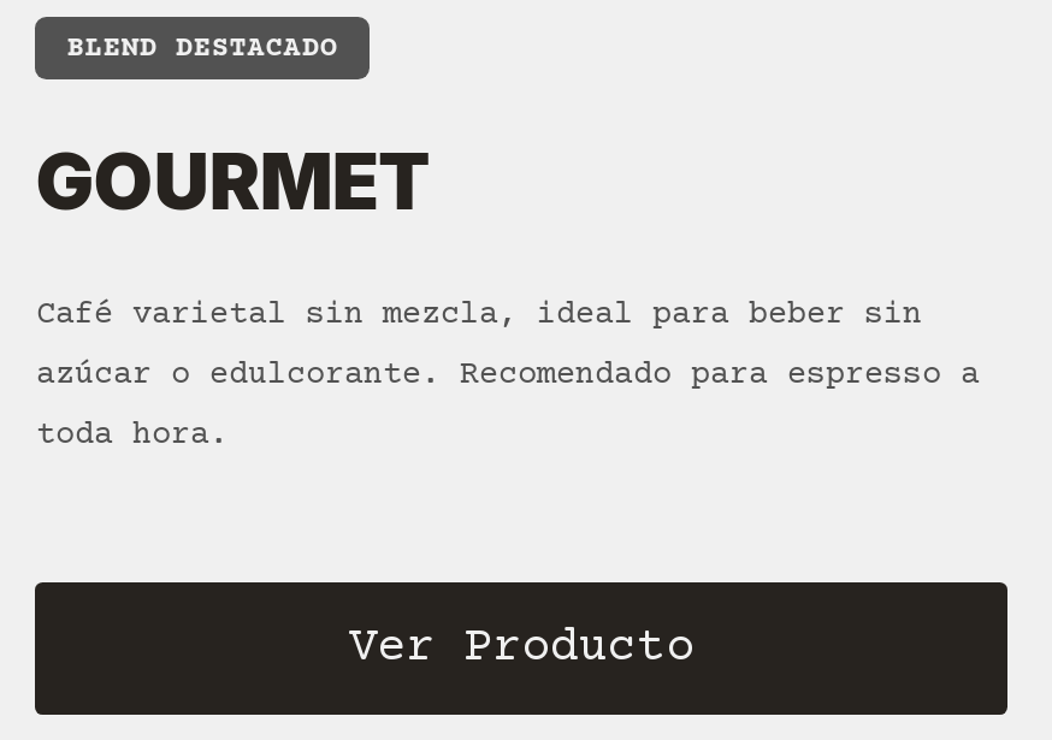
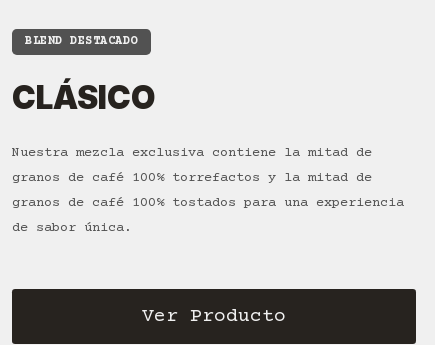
[36,135,980,455] GOURMET | Café varietal sin mezcla, ideal para beber sin | azúcar o edulcorante. Recomendado para espresso a | toda hora. -> [12,78,404,236] CLÁSICO | Nuestra mezcla exclusiva contiene la mitad de | granos de café 100% torrefactos y la mitad de | granos de café 100% tostados para una experiencia | de sabor única.

